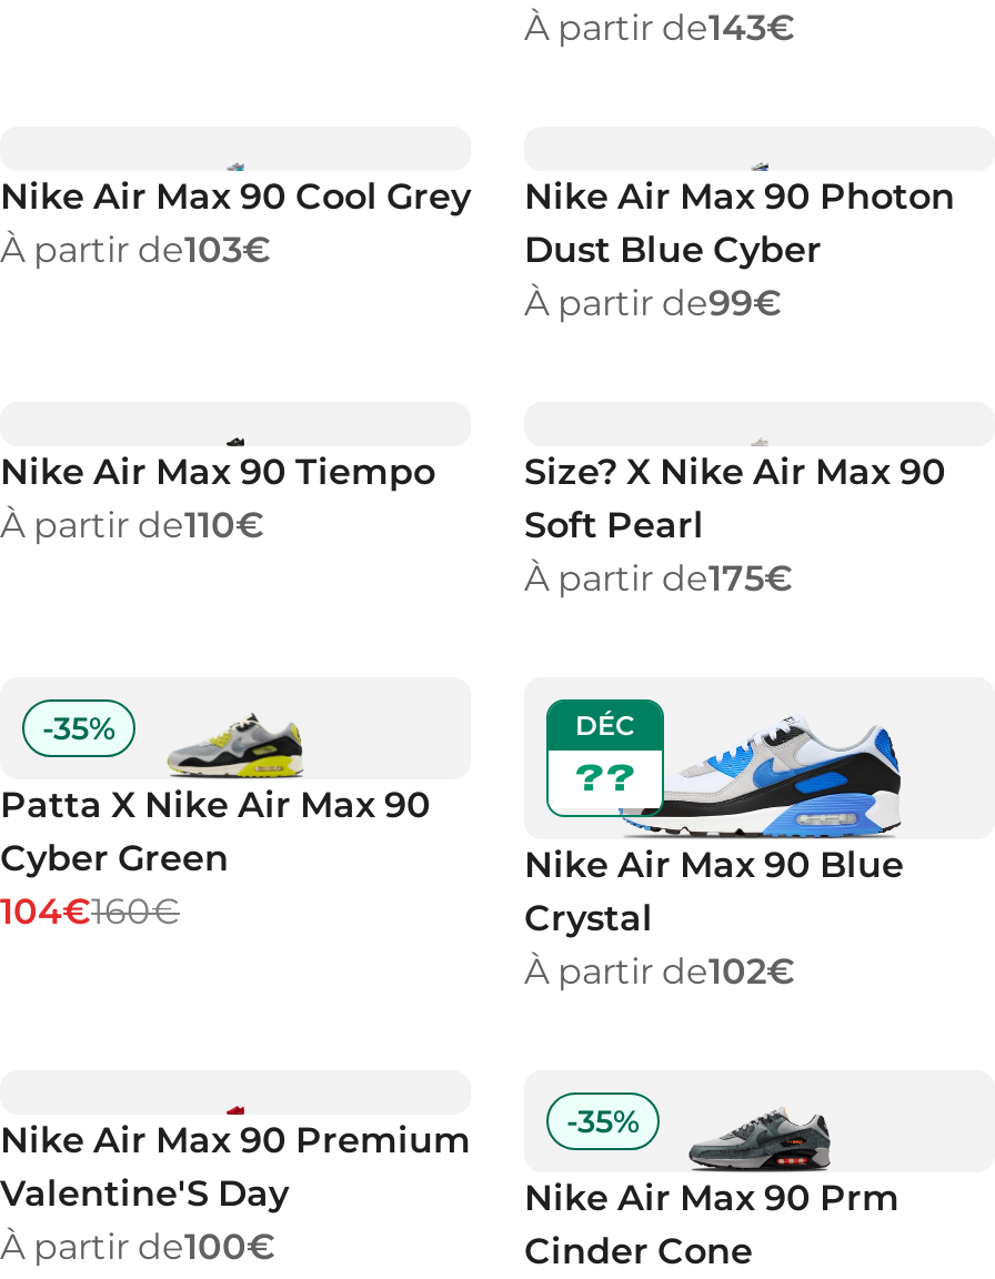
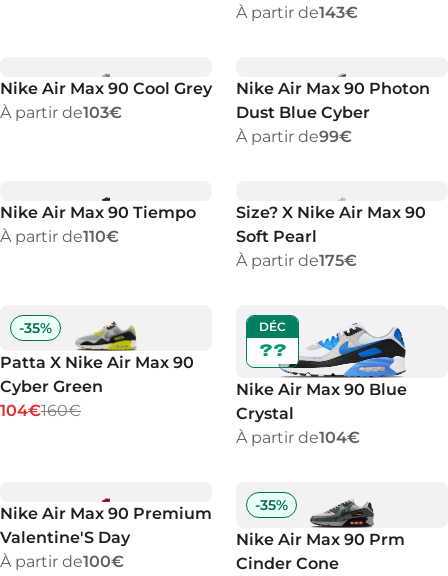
[524,950,795,993] À partir de102€ -> [236,428,360,447] À partir de104€

